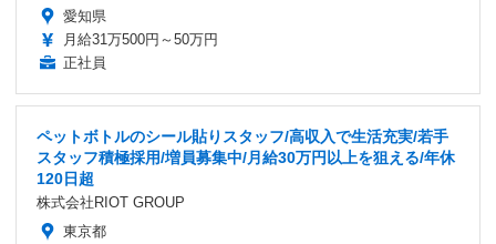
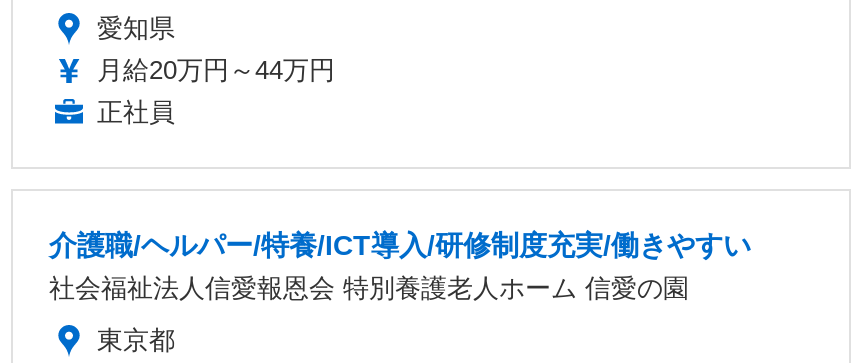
[63,31,218,47] 月給31万500円～50万円 -> [97,55,335,85] 月給20万円～44万円
[37,127,455,211] ペットボトルのシール貼りスタッフ/高収入で生活充実/若手 | スタッフ積極採用/増員募集中/月給30万円以上を狙える/年休 | 120日超 | 株式会社RIOT GROUP -> [49,229,751,303] 介護職/ヘルパー/特養/ICT導入/研修制度充実/働きやすい | 社会福祉法人信愛報恩会 特別養護老人ホーム 信愛の園

